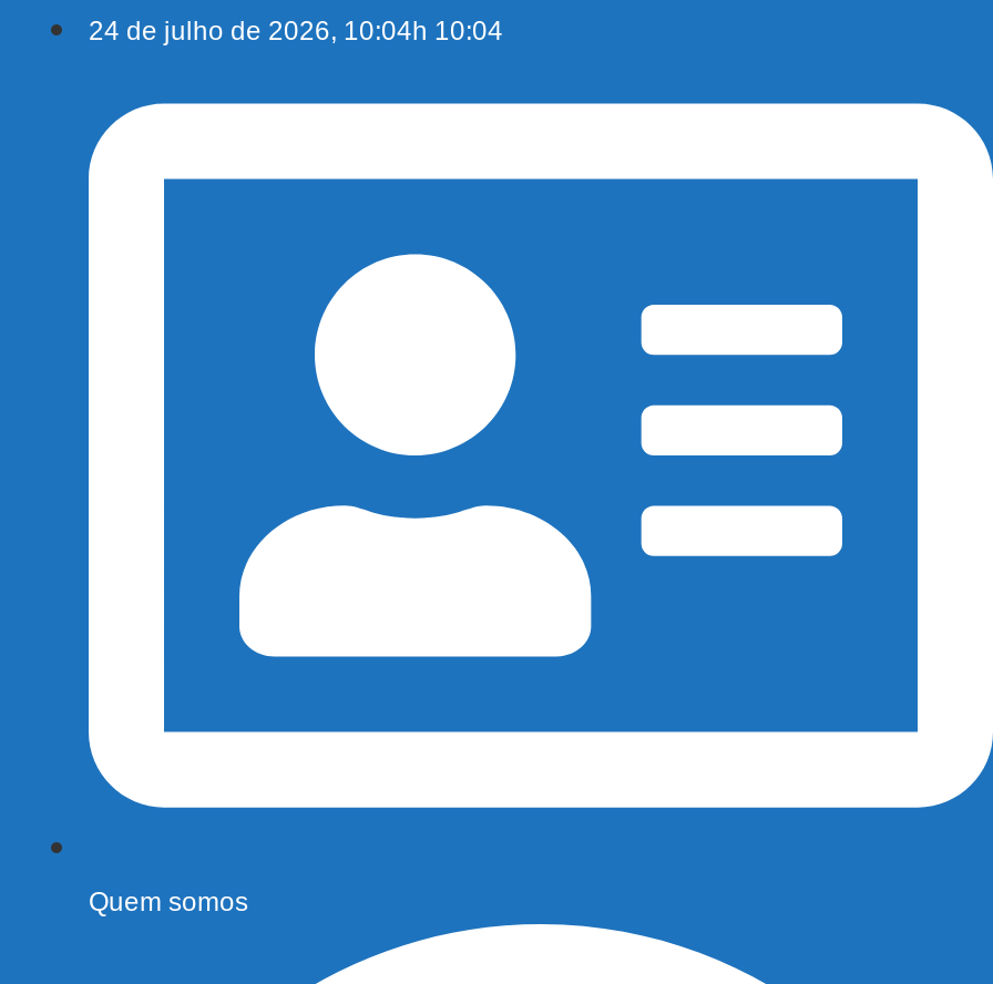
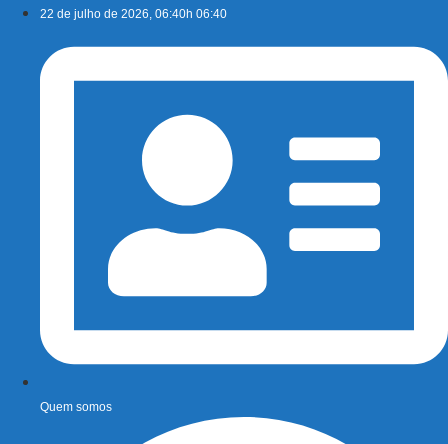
[89,16,503,47] 24 de julho de 2026, 10:04h 10:04 -> [40,7,227,21] 22 de julho de 2026, 06:40h 06:40

